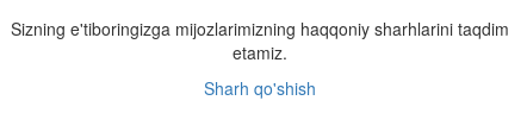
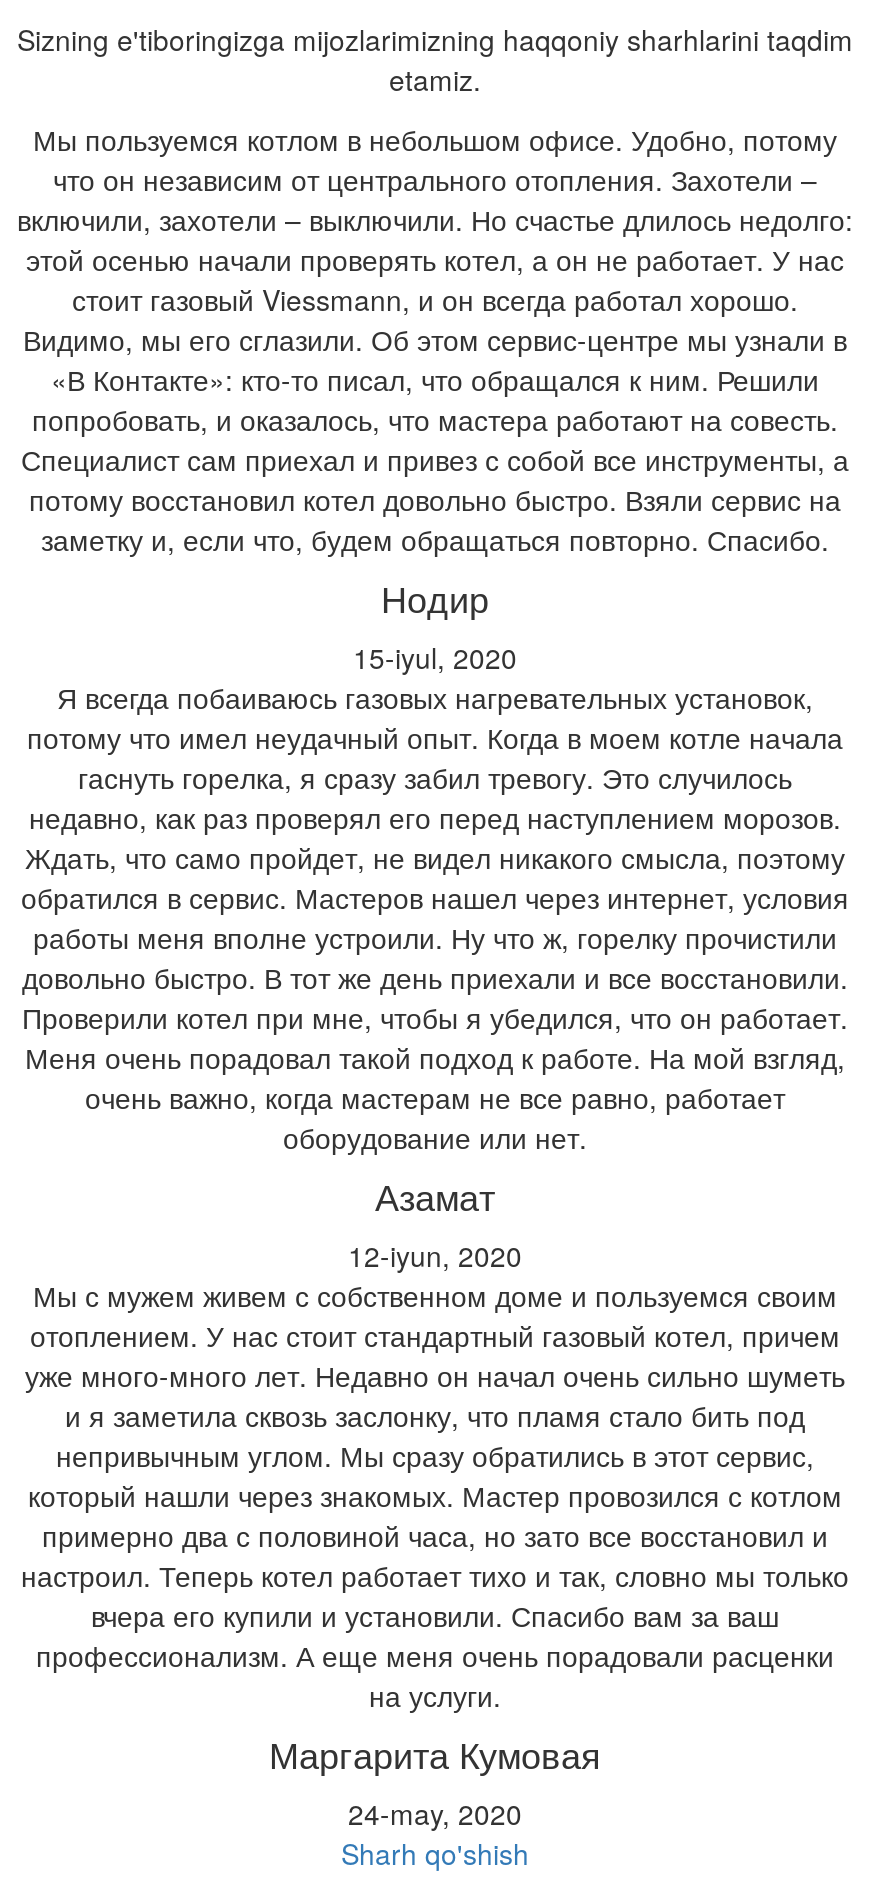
none -> [17,119,853,1833] Мы пользуемся котлом в небольшом офисе. Удобно, потому | что он независим от центрального отопления. Захотели – | включили, захотели – выключили. Но счастье длилось недолго: | этой осенью начали проверять котел, а он не работает. У нас | стоит газовый Viessmann, и он всегда работал хорошо. | Видимо, мы его сглазили. Об этом сервис-центре мы узнали в | «В Контакте»: кто-то писал, что обращался к ним. Решили | попробовать, и оказалось, что мастера работают на совесть. | Специалист сам приехал и привез с собой все инструменты, а | потому восстановил котел довольно быстро. Взяли сервис на | заметку и, если что, будем обращаться повторно. Спасибо. | Нодир | 15-iyul, 2020 | Я всегда побаиваюсь газовых нагревательных установок, | потому что имел неудачный опыт. Когда в моем котле начала | гаснуть горелка, я сразу забил тревогу. Это случилось | недавно, как раз проверял его перед наступлением морозов. | Ждать, что само пройдет, не видел никакого смысла, поэтому | обратился в сервис. Мастеров нашел через интернет, условия | работы меня вполне устроили. Ну что ж, горелку прочистили | довольно быстро. В тот же день приехали и все восстановили. | Проверили котел при мне, чтобы я убедился, что он работает. | Меня очень порадовал такой подход к работе. На мой взгляд, | очень важно, когда мастерам не все равно, работает | оборудование или нет. | Азамат | 12-iyun, 2020 | Мы с мужем живем с собственном доме и пользуемся своим | отоплением. У нас стоит стандартный газовый котел, причем | уже много-много лет. Недавно он начал очень сильно шуметь | и я заметила сквозь заслонку, что пламя стало бить под | непривычным углом. Мы сразу обратились в этот сервис, | который нашли через знакомых. Мастер провозился с котлом | примерно два с половиной часа, но зато все восстановил и | настроил. Теперь котел работает тихо и так, словно мы только | вчера его купили и установили. Спасибо вам за ваш | профессионализм. А еще меня очень порадовали расценки | на услуги. | Маргарита Кумовая | 24-may, 2020

